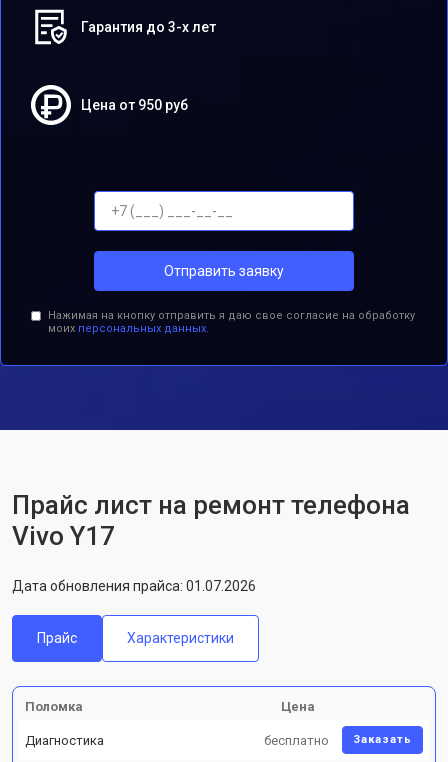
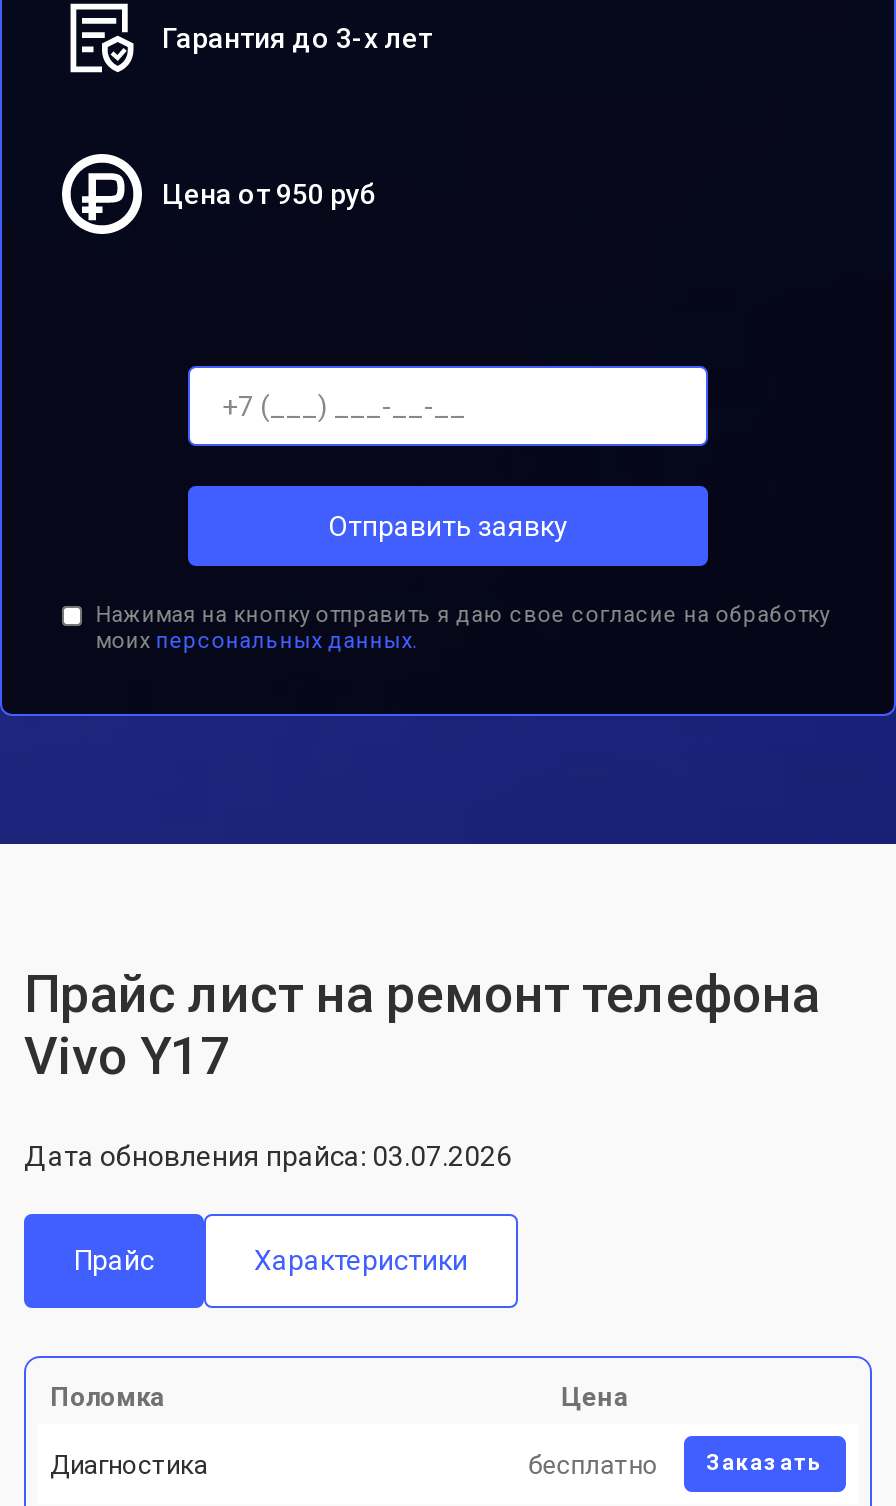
[12,578,256,594] Дата обновления прайса: 01.07.2026 -> [24,1140,512,1172] Дата обновления прайса: 03.07.2026

